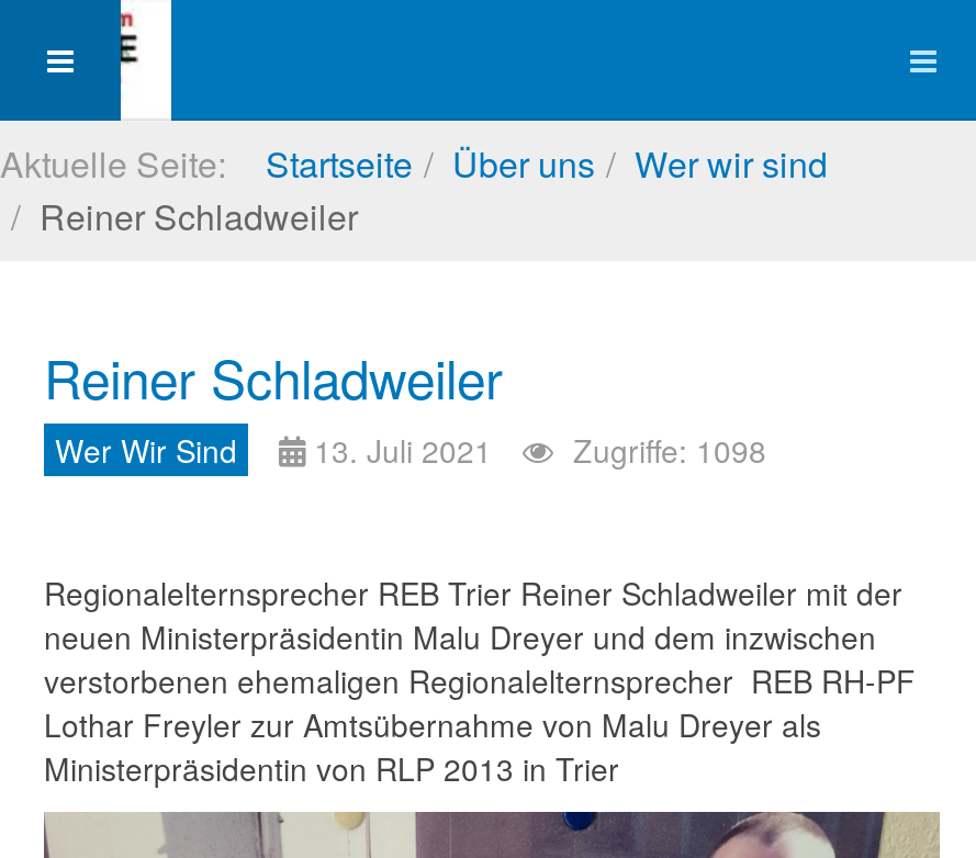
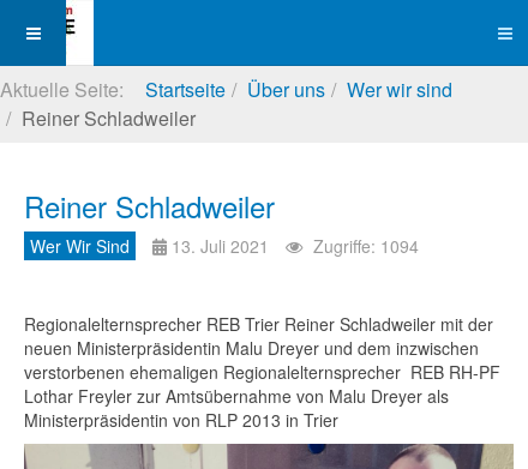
[55,428,766,472] Wer Wir Sind 13. Juli 2021 Zugriffe: 1098 -> [30,234,419,258] Wer Wir Sind 13. Juli 2021 Zugriffe: 1094

